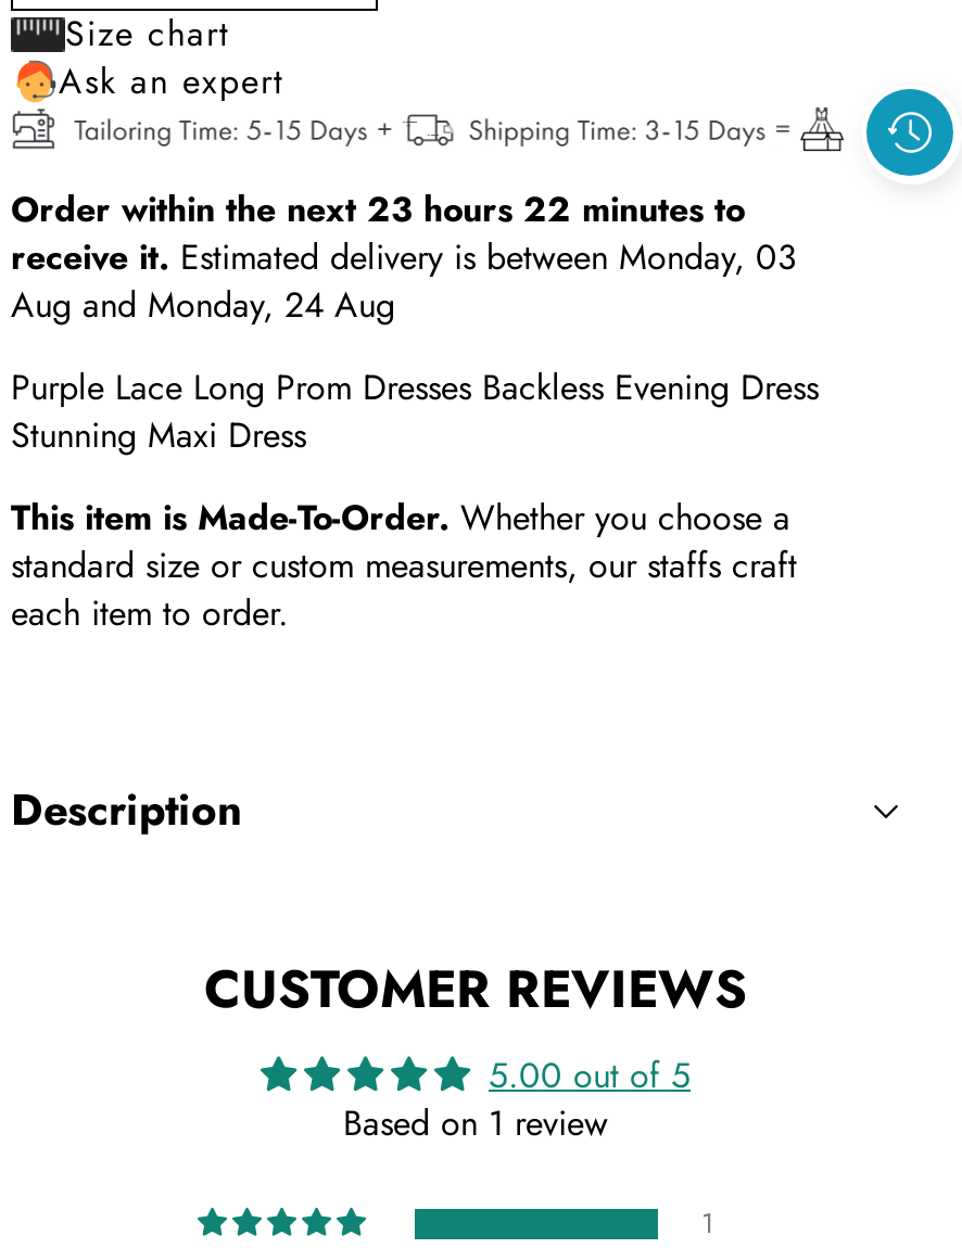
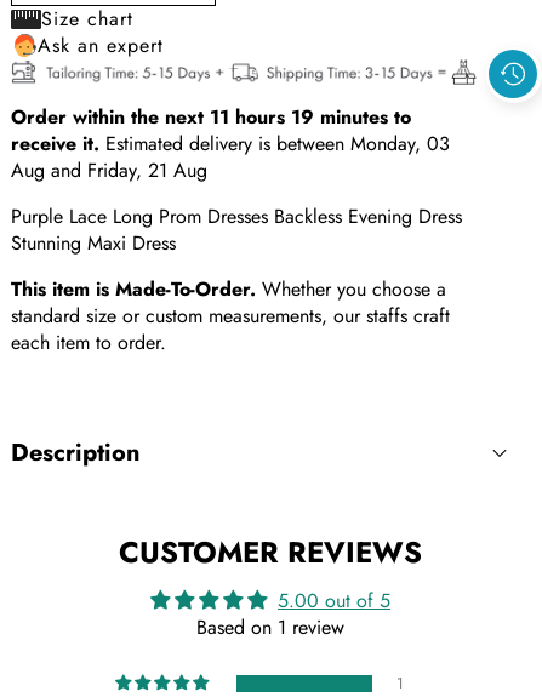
[11,186,745,235] Order within the next 23 hours 22 minutes to -> [11,104,411,132] Order within the next 11 hours 19 minutes to
[11,281,395,331] Aug and Monday, 24 Aug -> [11,157,207,185] Aug and Friday, 21 Aug

